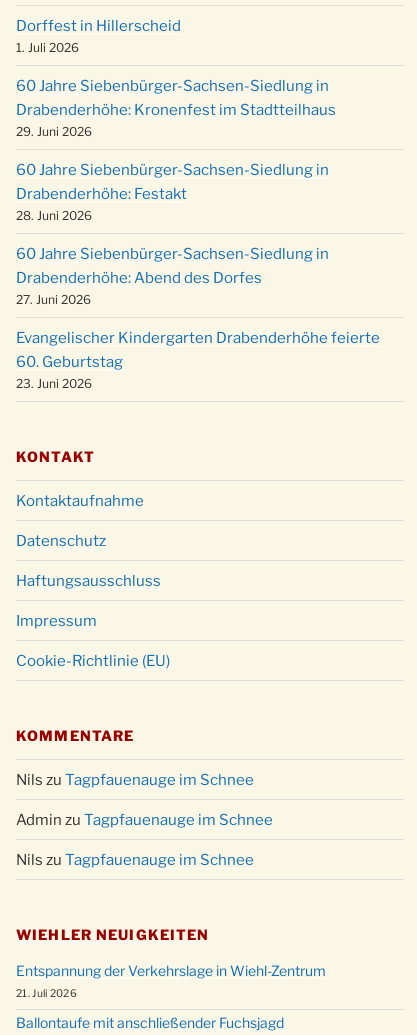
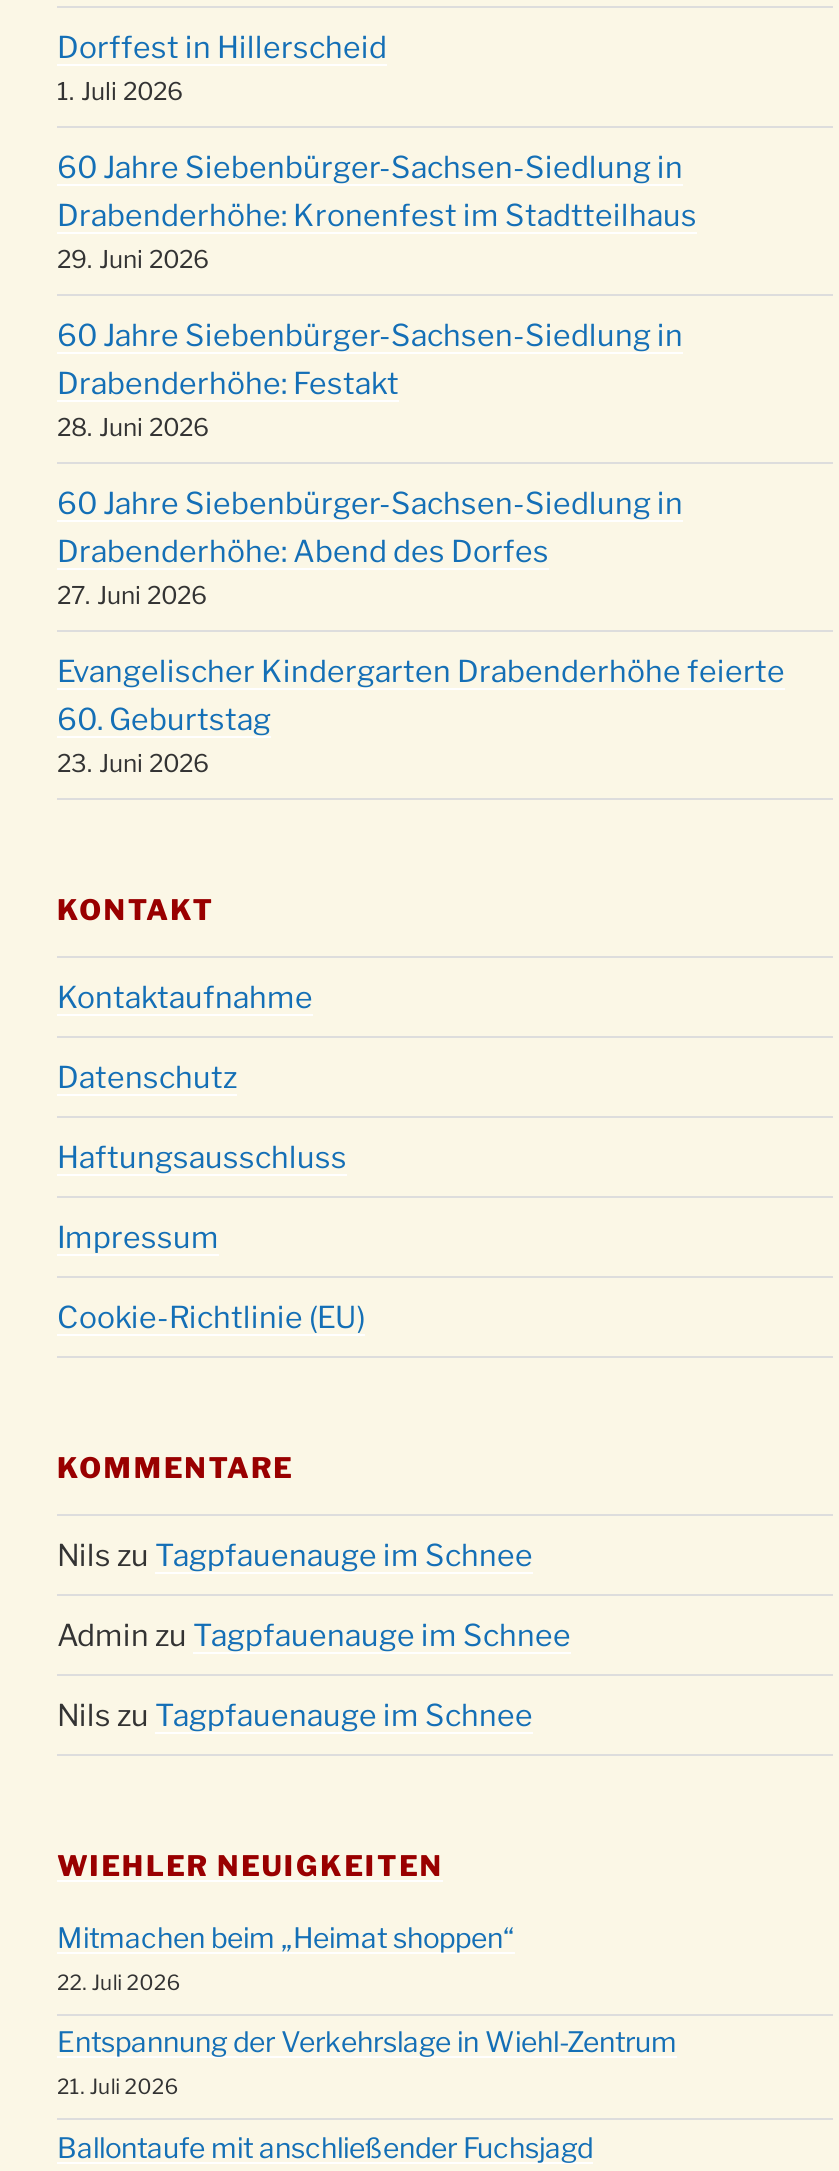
none -> [57,1919,515,1995] Mitmachen beim „Heimat shoppen“ | 22. Juli 2026

